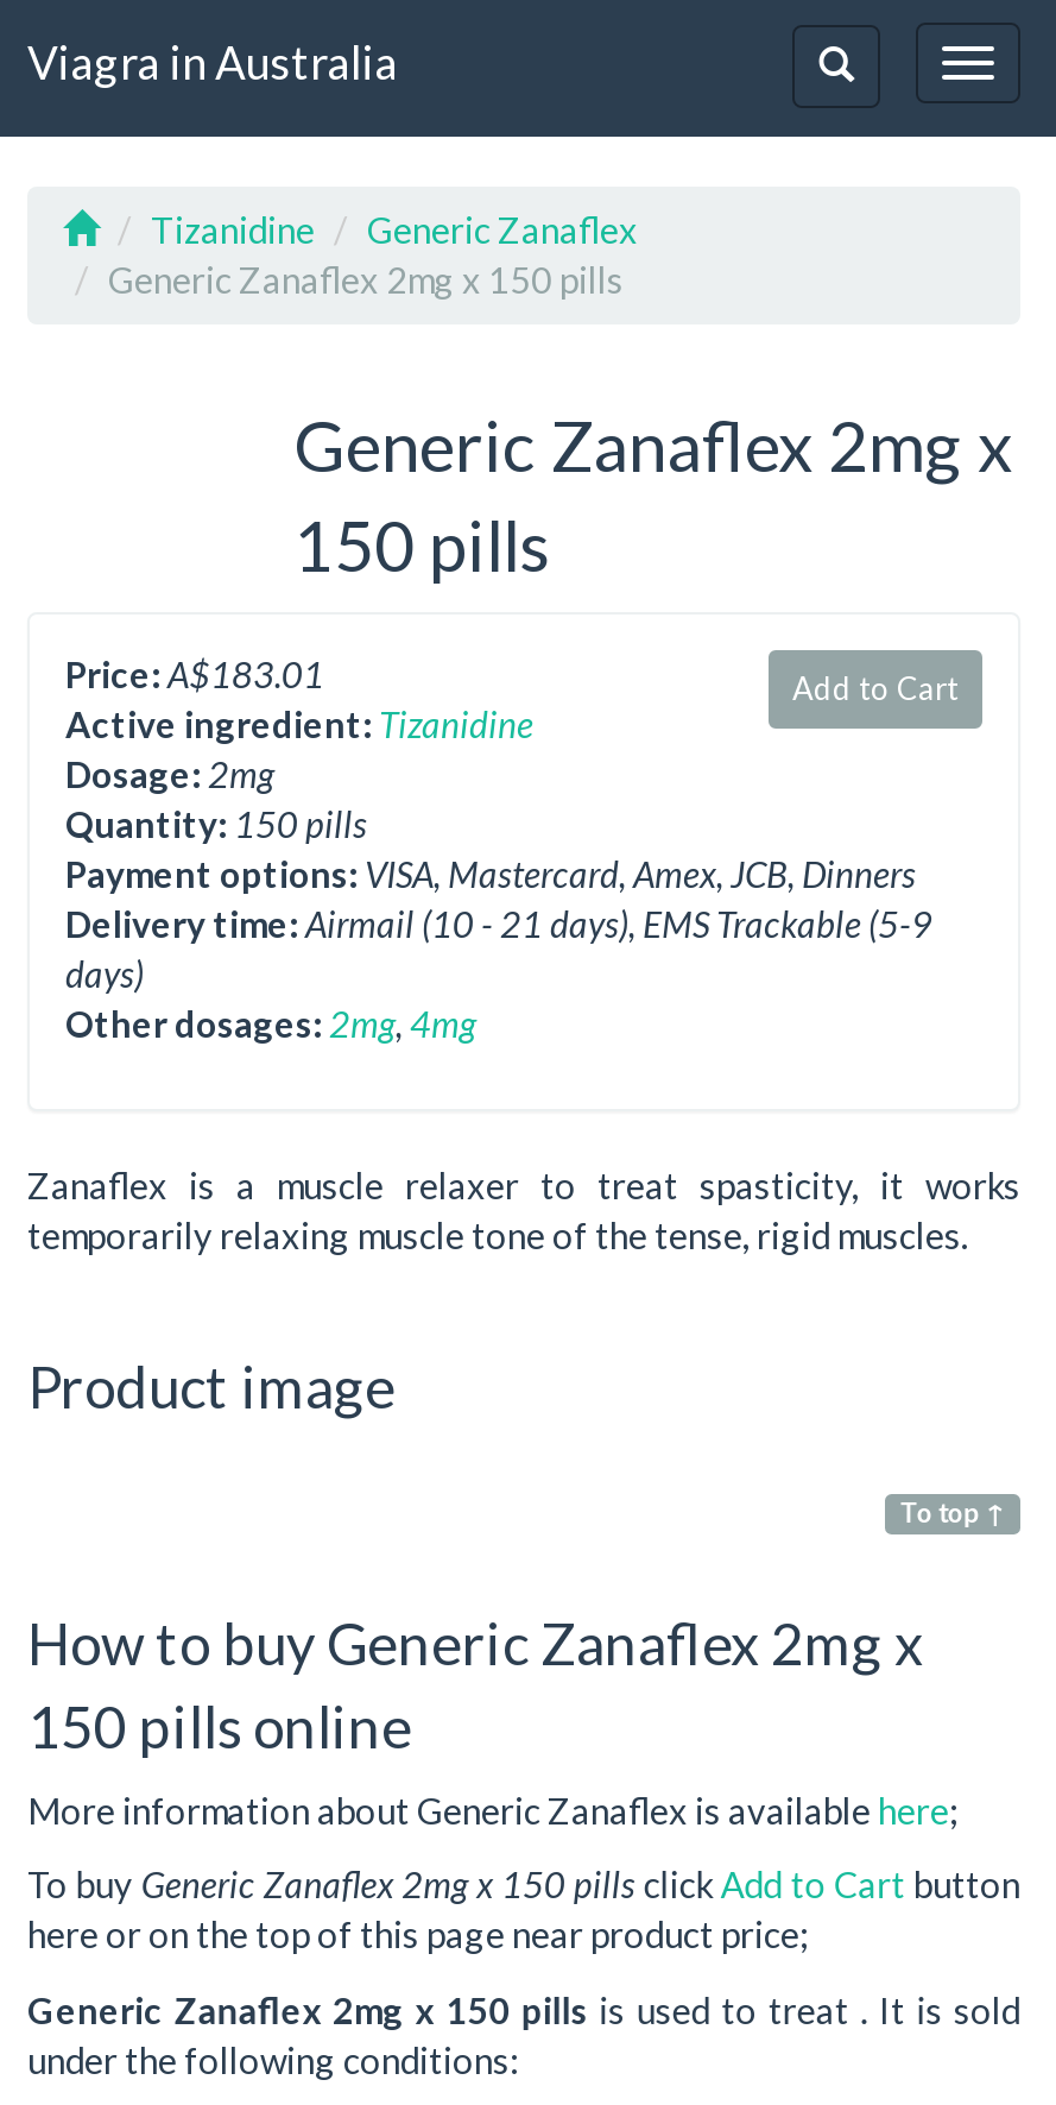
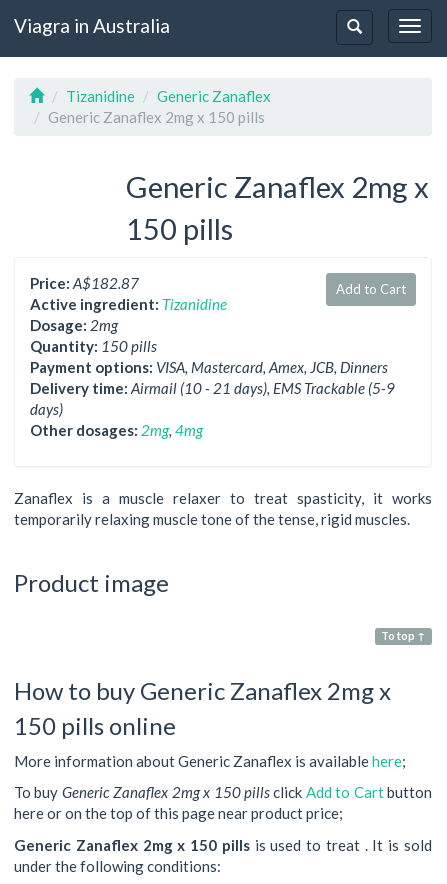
[65,651,324,694] Price: A$183.01 -> [30,273,139,291] Price: A$182.87

